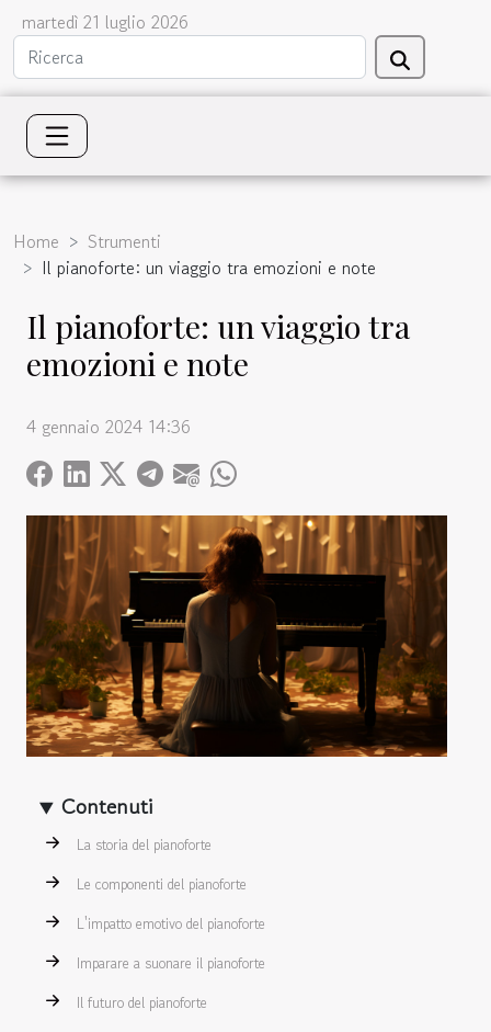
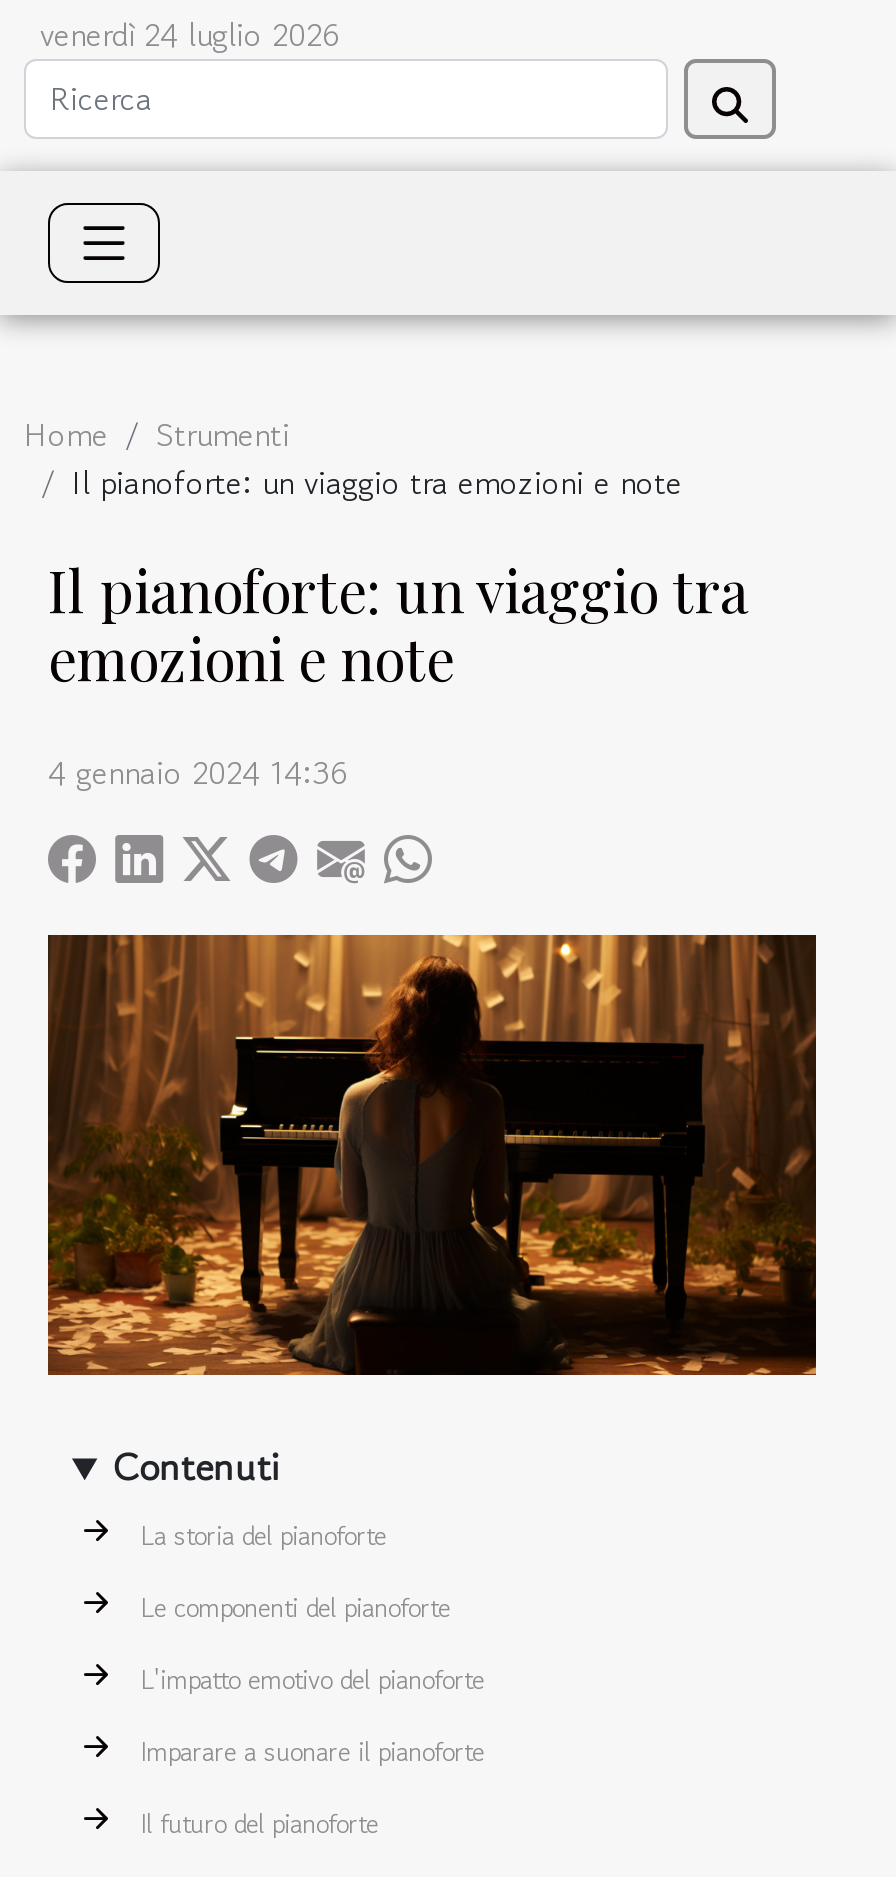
[22,9,189,35] martedì 21 luglio 2026 -> [40,11,340,59] venerdì 24 luglio 2026

